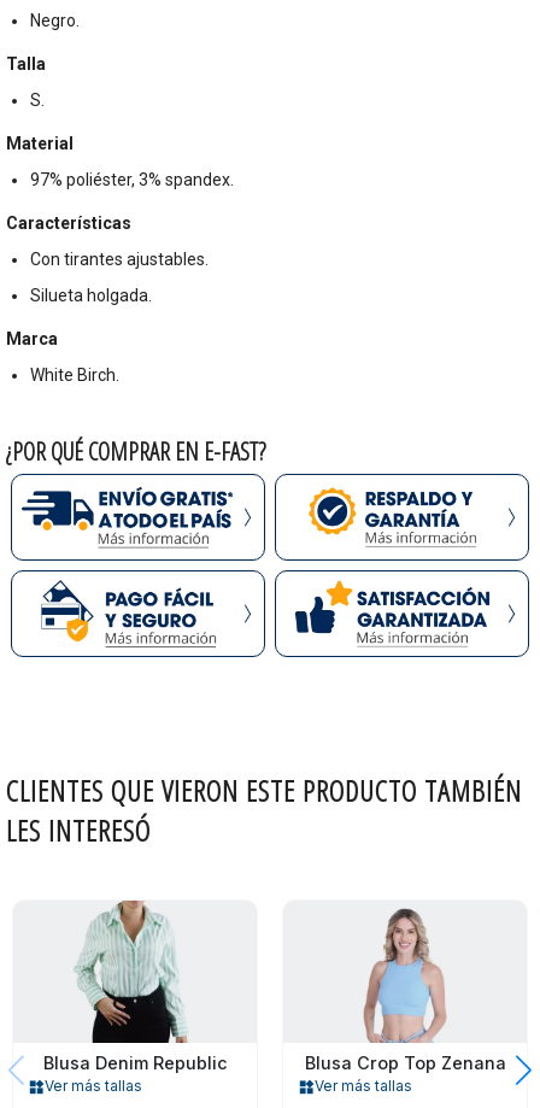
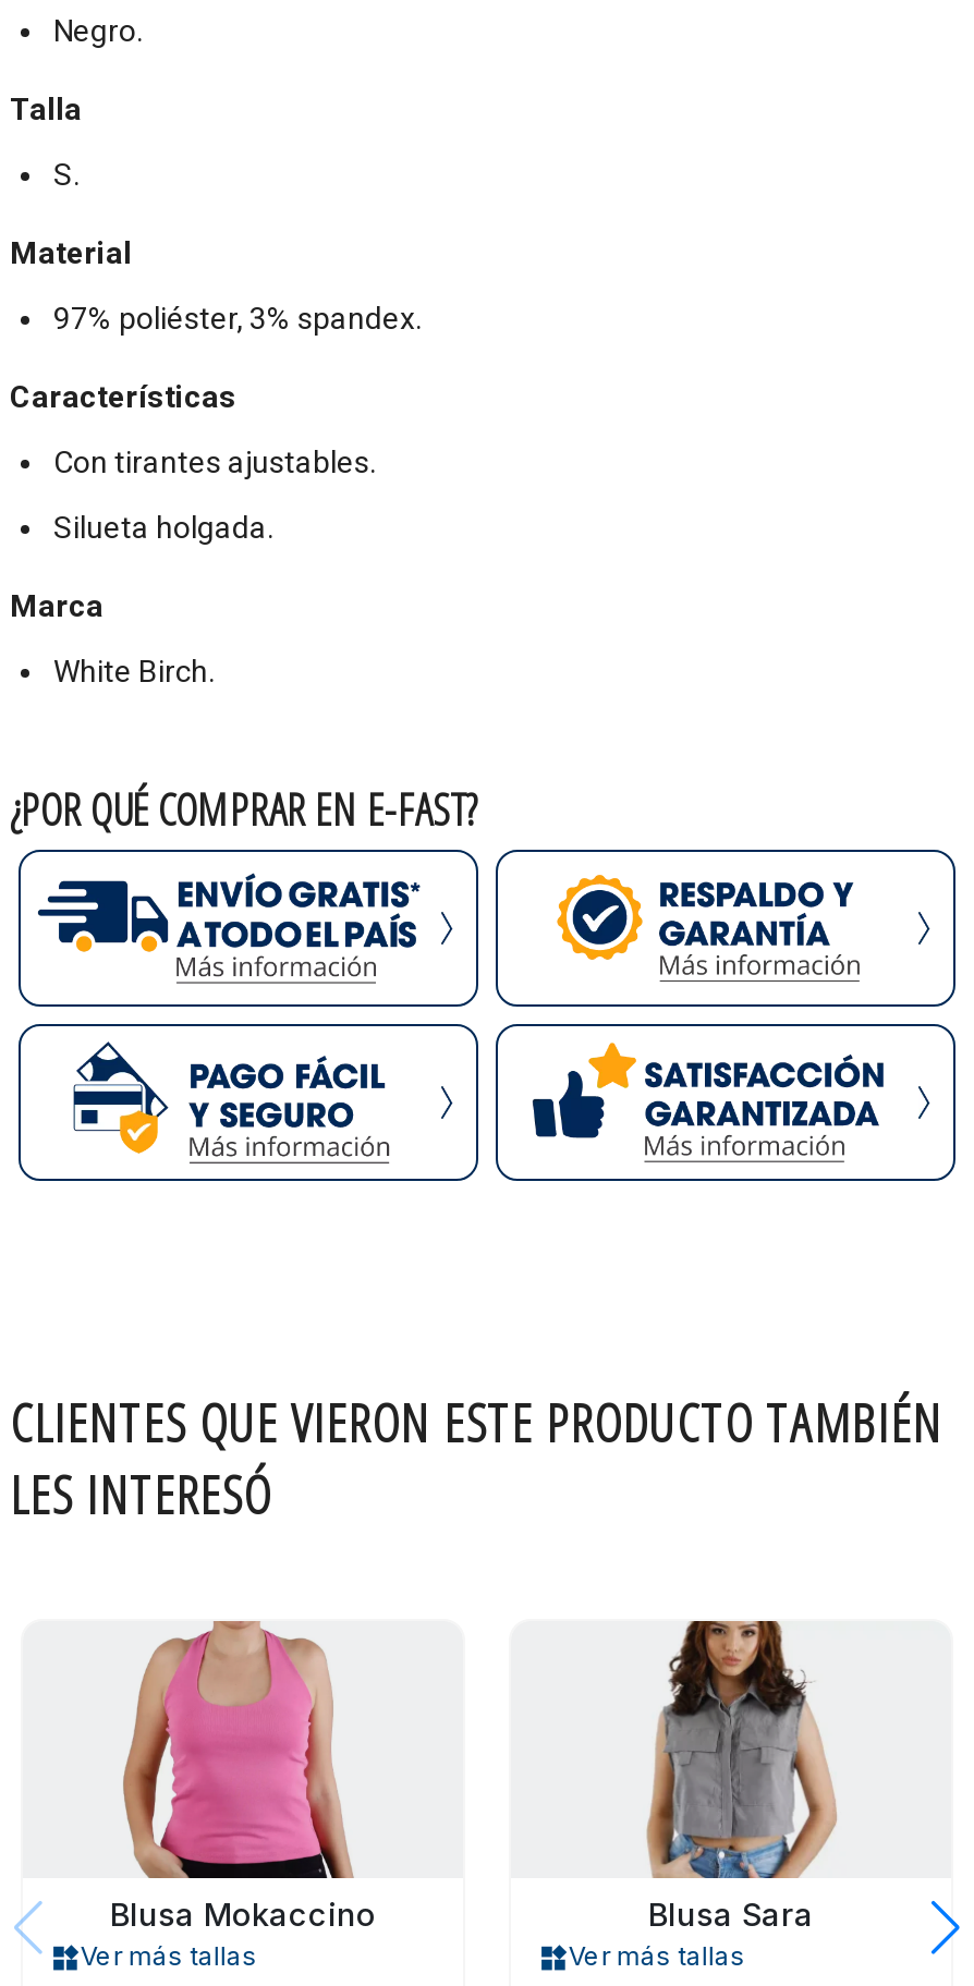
[43,903,227,1073] [image] | Blusa Denim Republic -> [110,1621,376,1932] [image] | Blusa Mokaccino
[304,901,506,1073] [image] | Blusa Crop Top Zenana -> [646,1619,838,1932] [image] | Blusa Sara

